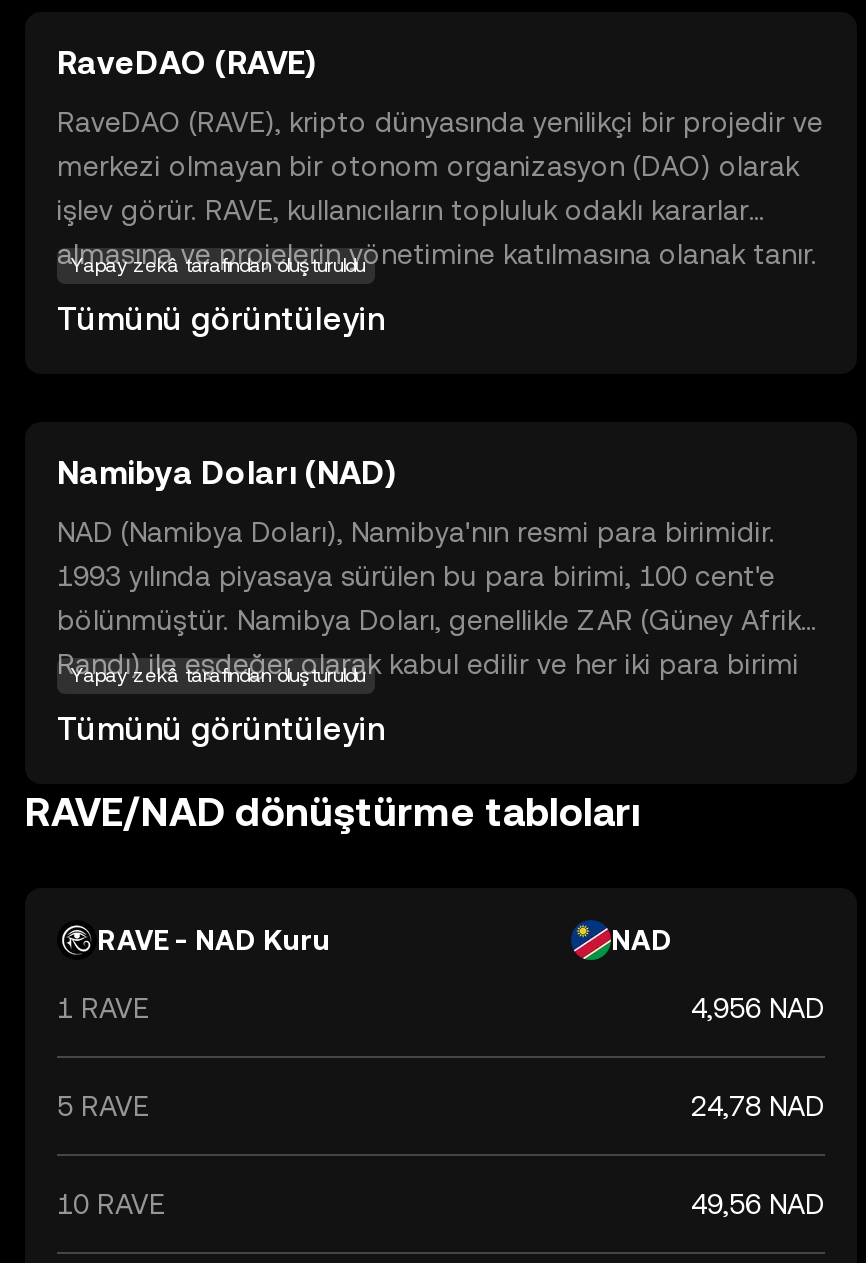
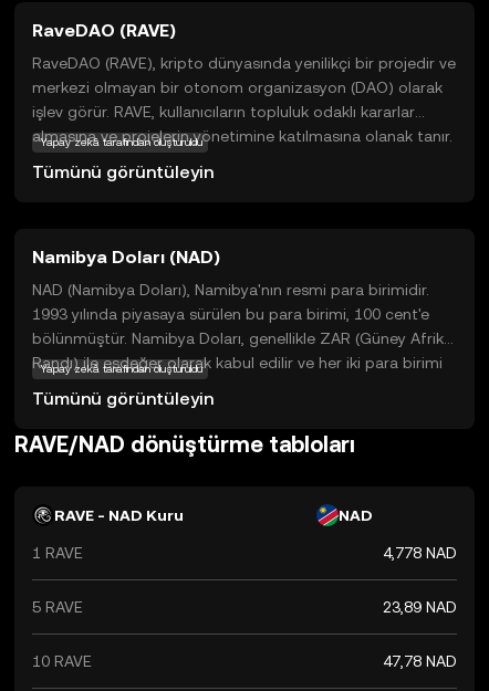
[691,992,825,1024] 4,956 NAD -> [383,544,457,562] 4,778 NAD
[691,1090,825,1122] 24,78 NAD -> [383,598,457,616] 23,89 NAD
[691,1188,825,1220] 49,56 NAD -> [383,652,457,670] 47,78 NAD

